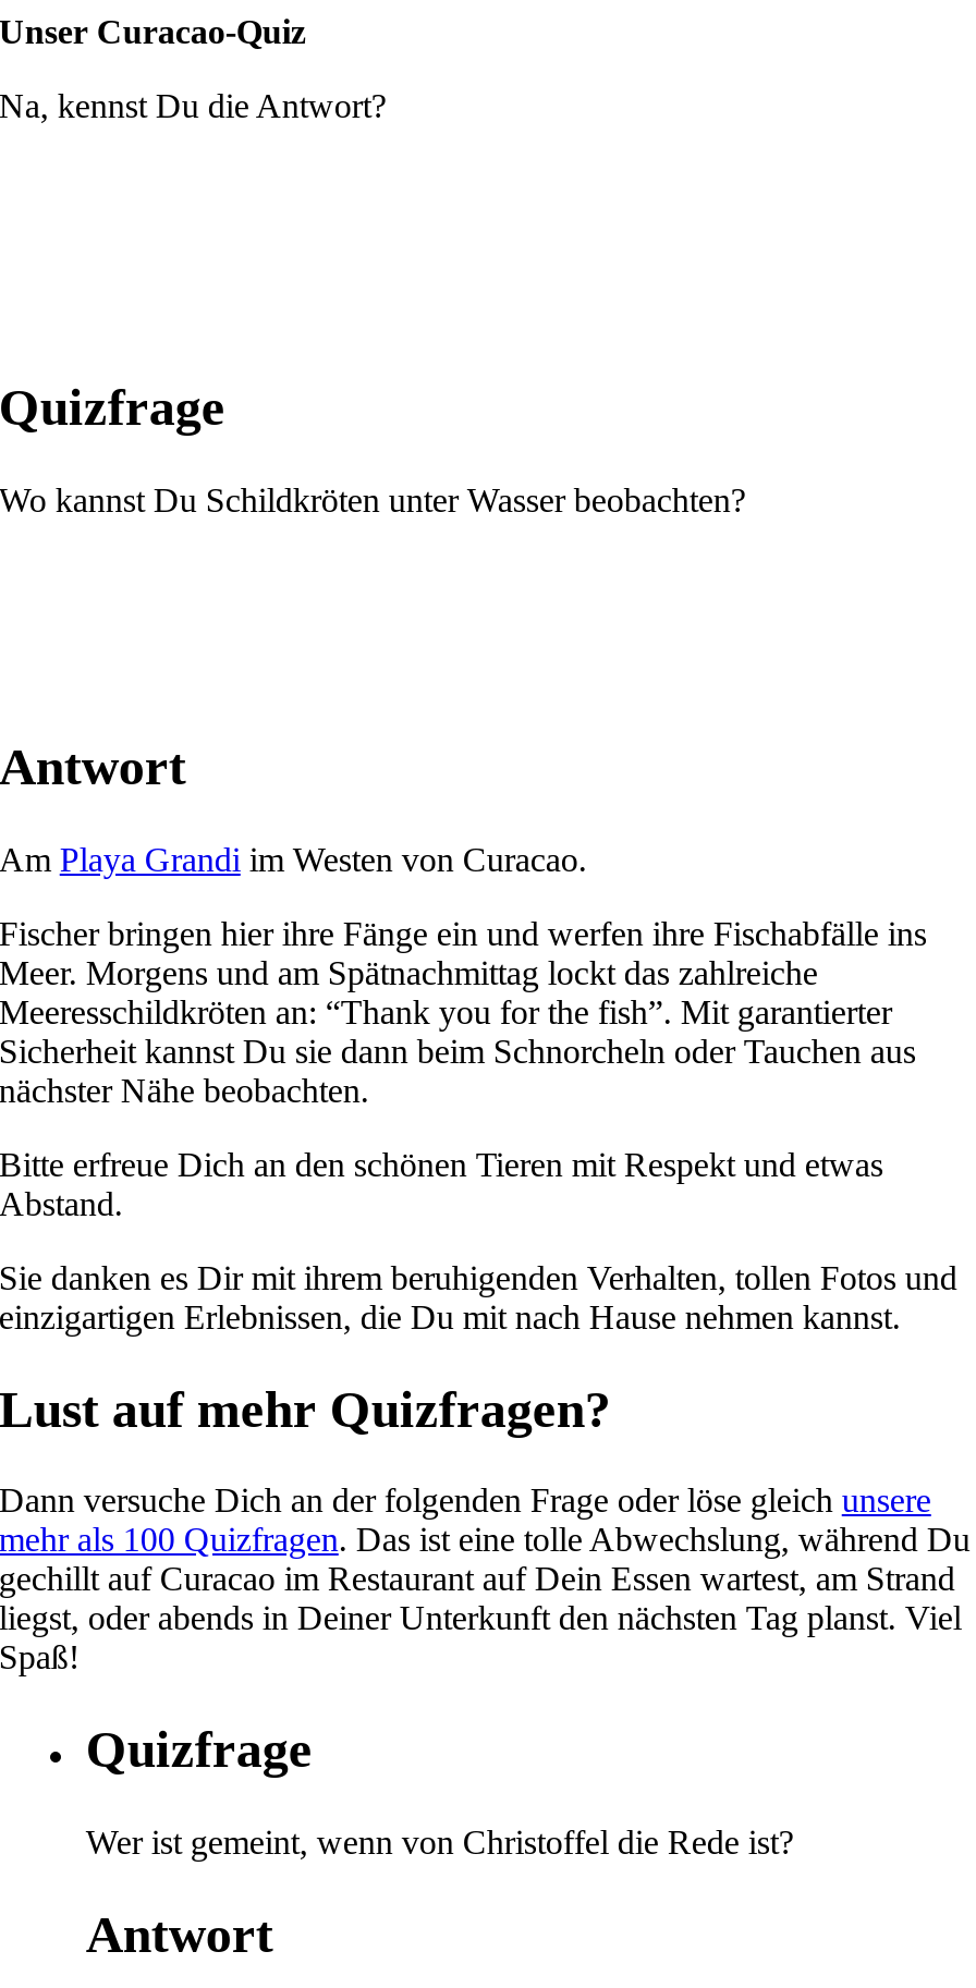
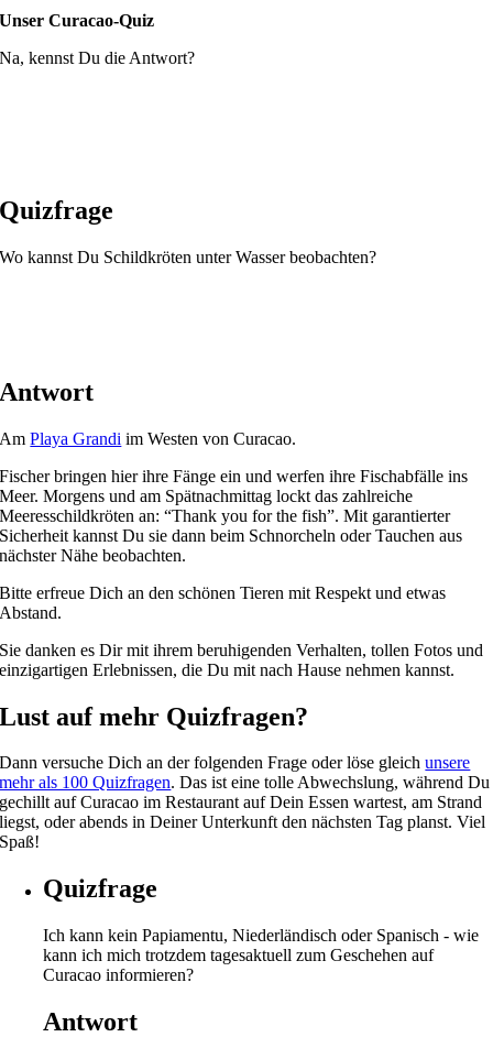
[86,1824,794,1861] Wer ist gemeint, wenn von Christoffel die Rede ist? -> [43,926,479,984] Ich kann kein Papiamentu, Niederländisch oder Spanisch - wie | kann ich mich trotzdem tagesaktuell zum Geschehen auf | Curacao informieren?

